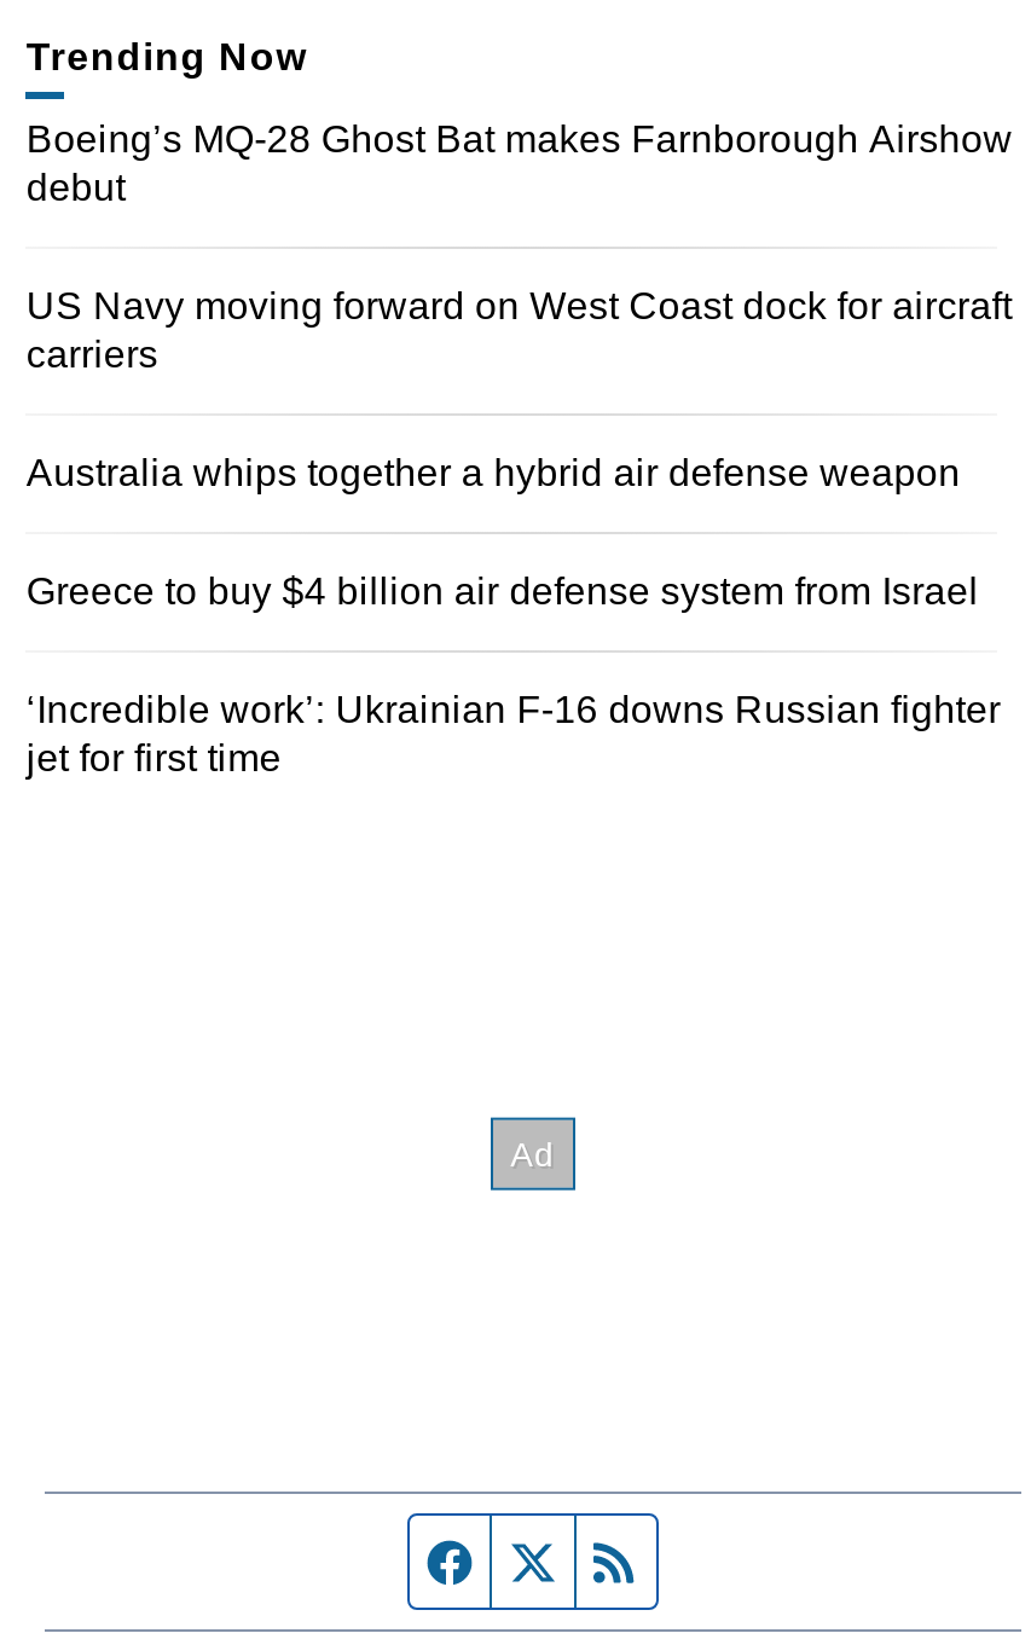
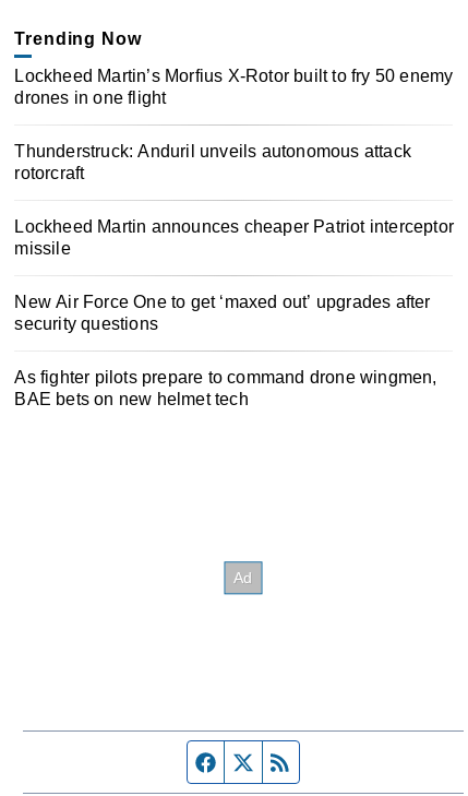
[26,119,1013,209] Boeing’s MQ-28 Ghost Bat makes Farnborough Airshow | debut -> [15,67,453,107] Lockheed Martin’s Morfius X-Rotor built to fry 50 enemy | drones in one flight
[26,286,1012,375] US Navy moving forward on West Coast dock for aircraft | carriers -> [15,142,411,183] Thunderstruck: Anduril unveils autonomous attack | rotorcraft
[26,452,960,493] Australia whips together a hybrid air defense weapon -> [15,217,454,258] Lockheed Martin announces cheaper Patriot interceptor | missile
[26,570,979,611] Greece to buy $4 billion air defense system from Israel -> [15,292,430,333] New Air Force One to get ‘maxed out’ upgrades after | security questions
[26,688,1001,777] ‘Incredible work’: Ukrainian F-16 downs Russian fighter | jet for first time -> [15,367,437,408] As fighter pilots prepare to command drone wingmen, | BAE bets on new helmet tech

